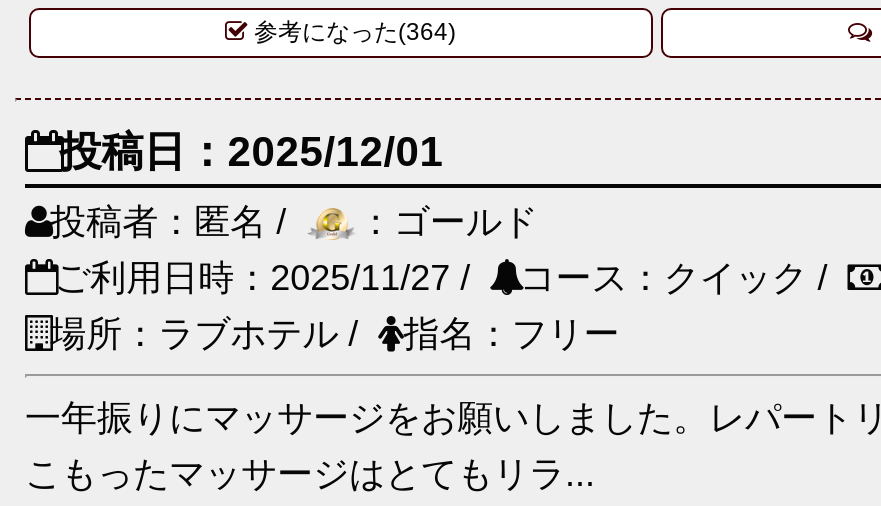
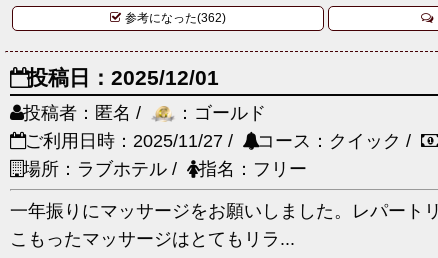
[254,18,456,46] 参考になった(364) -> [124,11,225,25] 参考になった(362)

